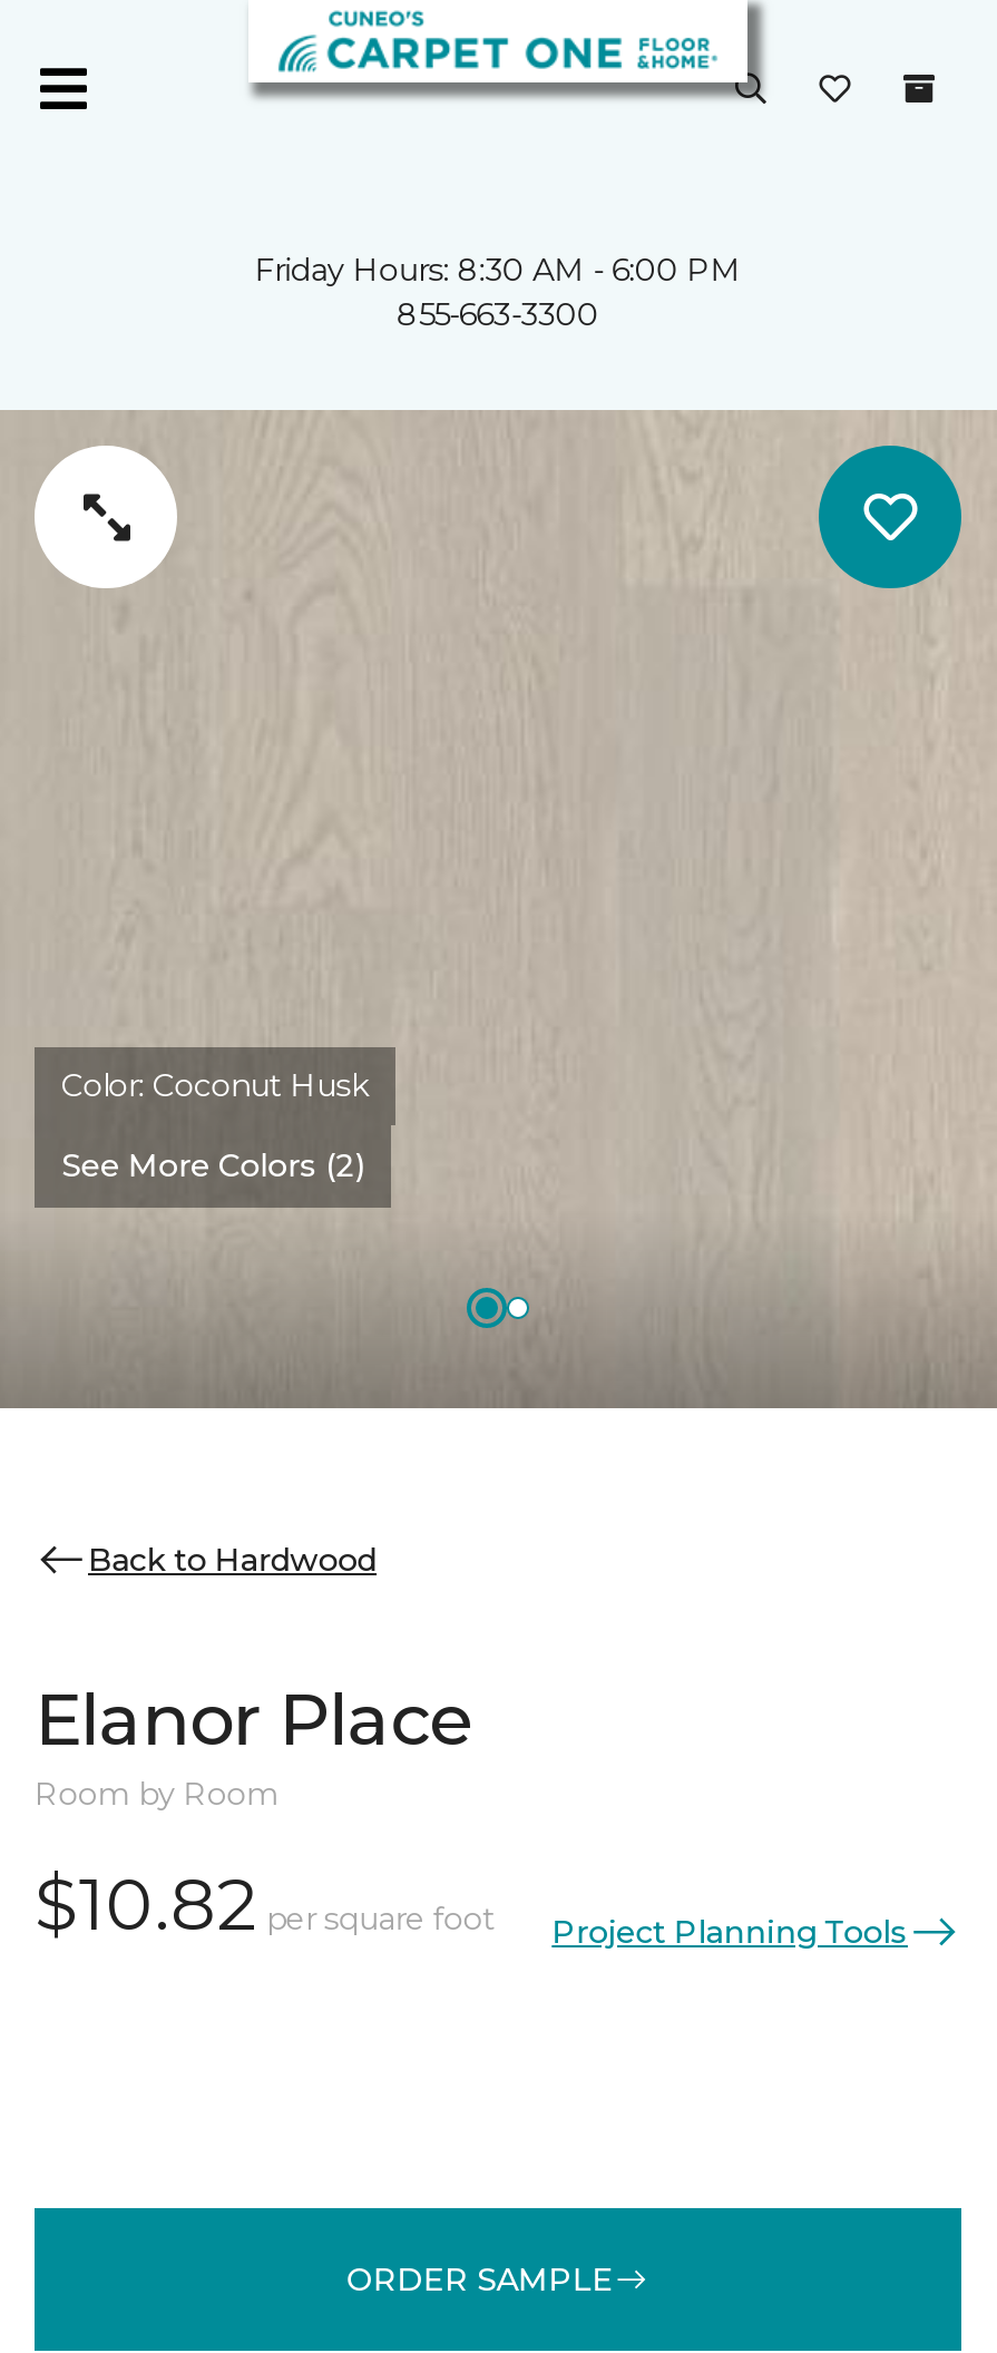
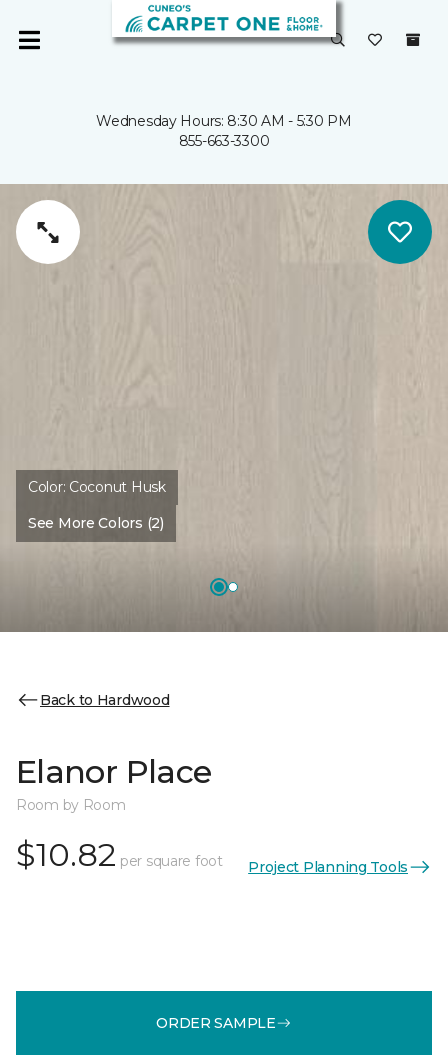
[255,250,741,290] Friday Hours: 8:30 AM - 6:00 PM -> [96,112,352,130] Wednesday Hours: 8:30 AM - 5:30 PM

